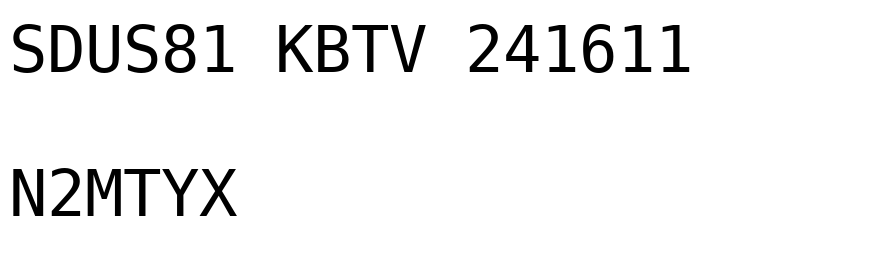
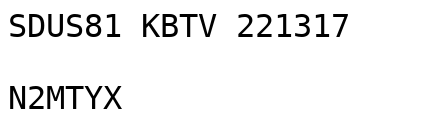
[9,14,693,86] SDUS81 KBTV 241611 -> [8,8,350,44] SDUS81 KBTV 221317

